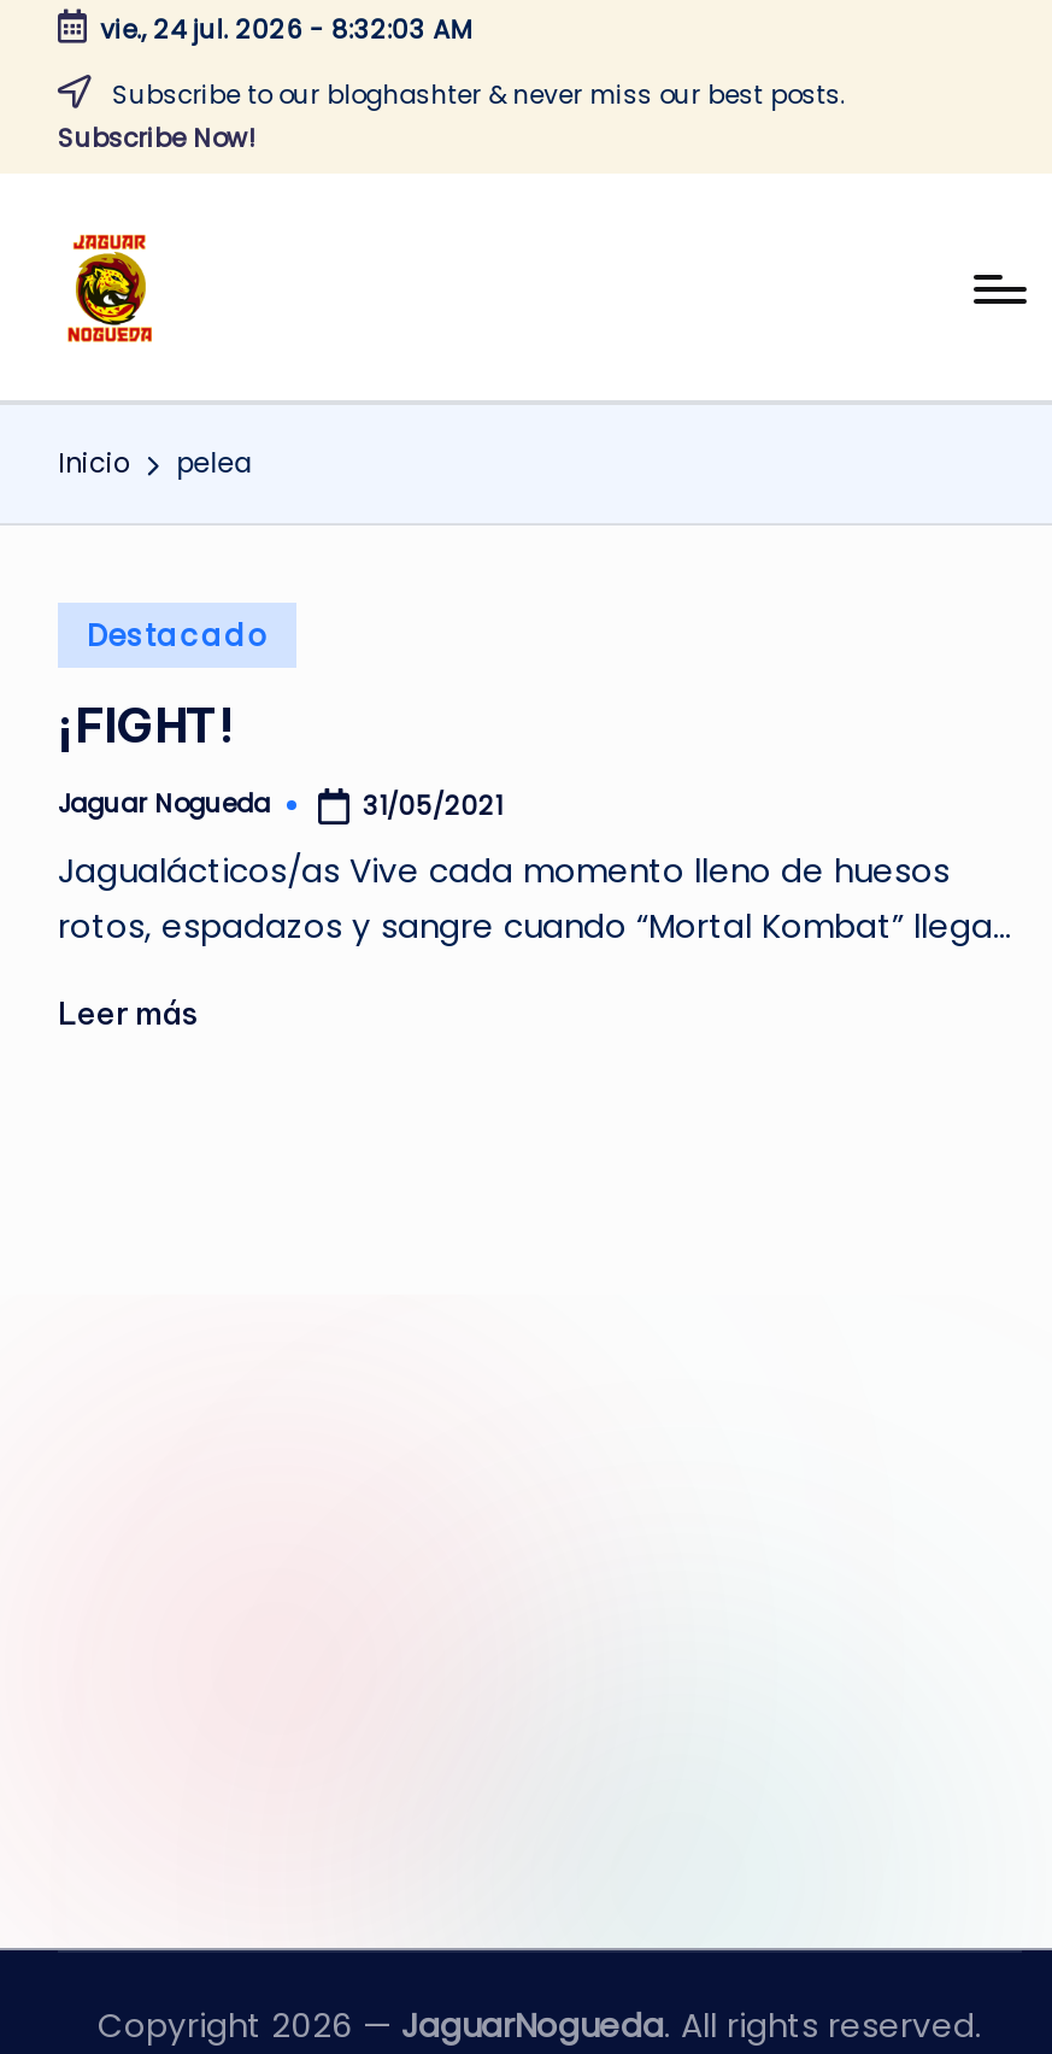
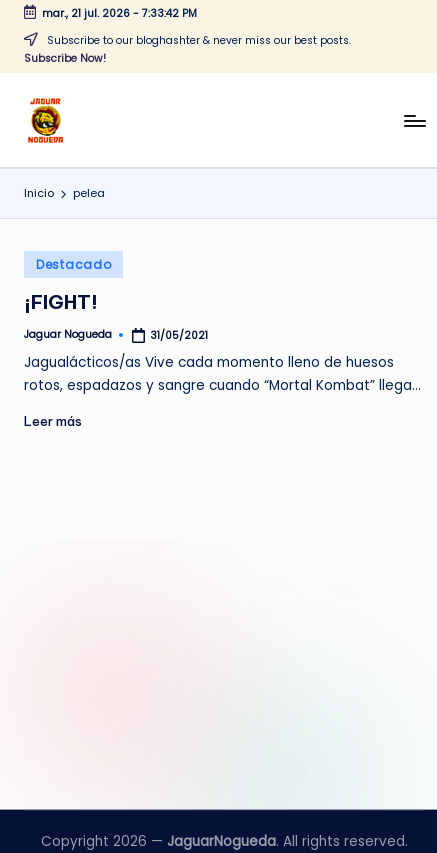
[100,12,471,48] vie., 24 jul. 2026 - 8:32:03 AM -> [42,6,197,21] mar., 21 jul. 2026 - 7:33:42 PM

